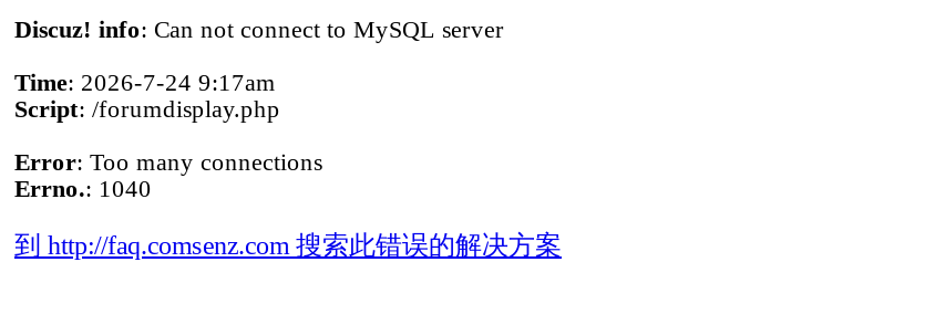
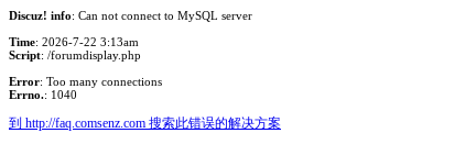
[14,69,276,95] Time: 2026-7-24 9:17am -> [9,35,139,48] Time: 2026-7-22 3:13am

